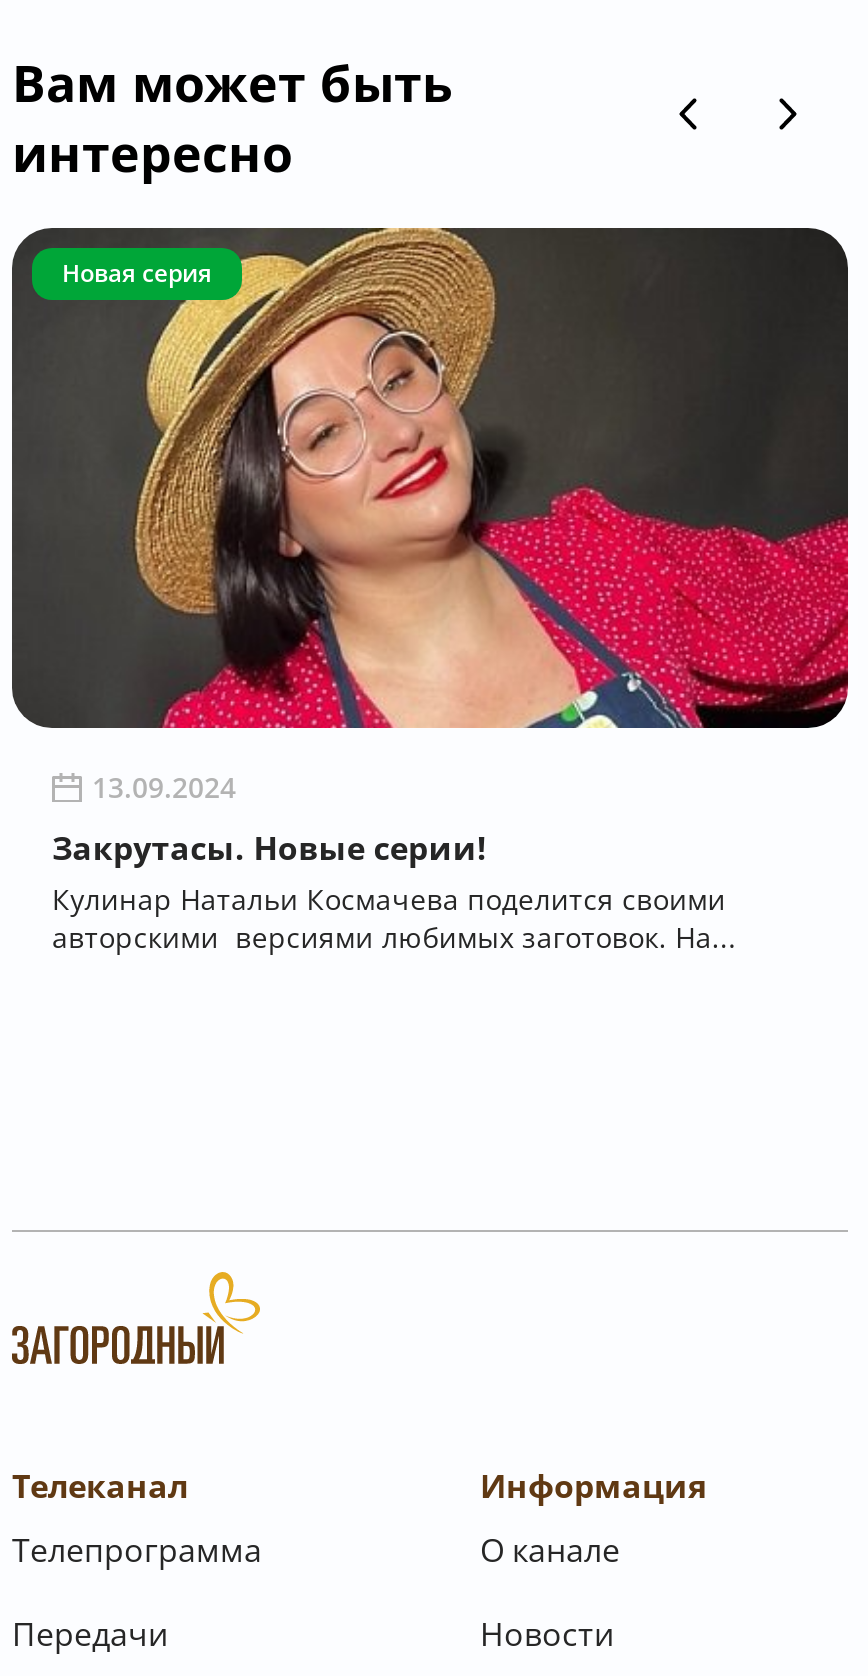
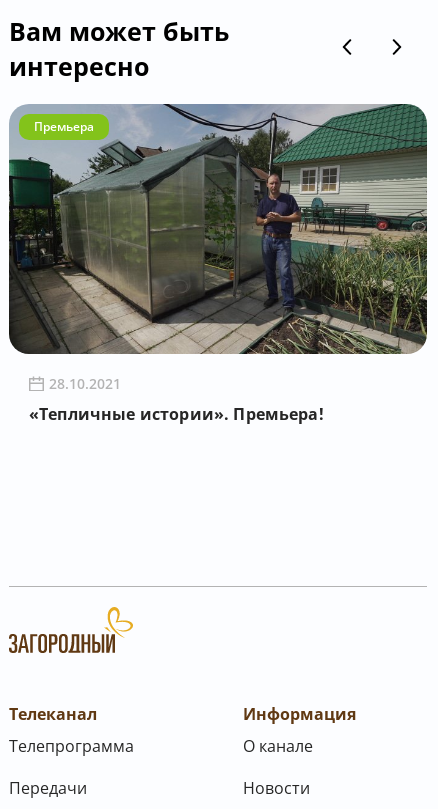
[12,226,850,730] [image] | Новая серия -> [9,103,428,355] [image] | Премьера
[92,768,236,806] 13.09.2024 -> [49,374,121,393] 28.10.2021
[52,826,737,956] Закрутасы. Новые серии! | Кулинар Натальи Космачева поделится своими | авторскими версиями любимых заготовок. На... -> [29,403,324,425] «Тепличные истории». Премьера!

